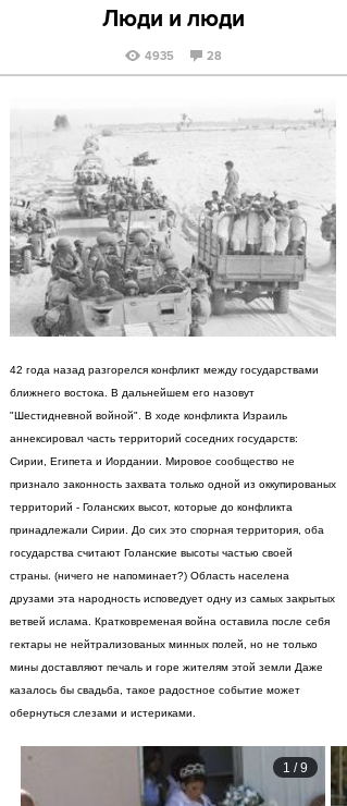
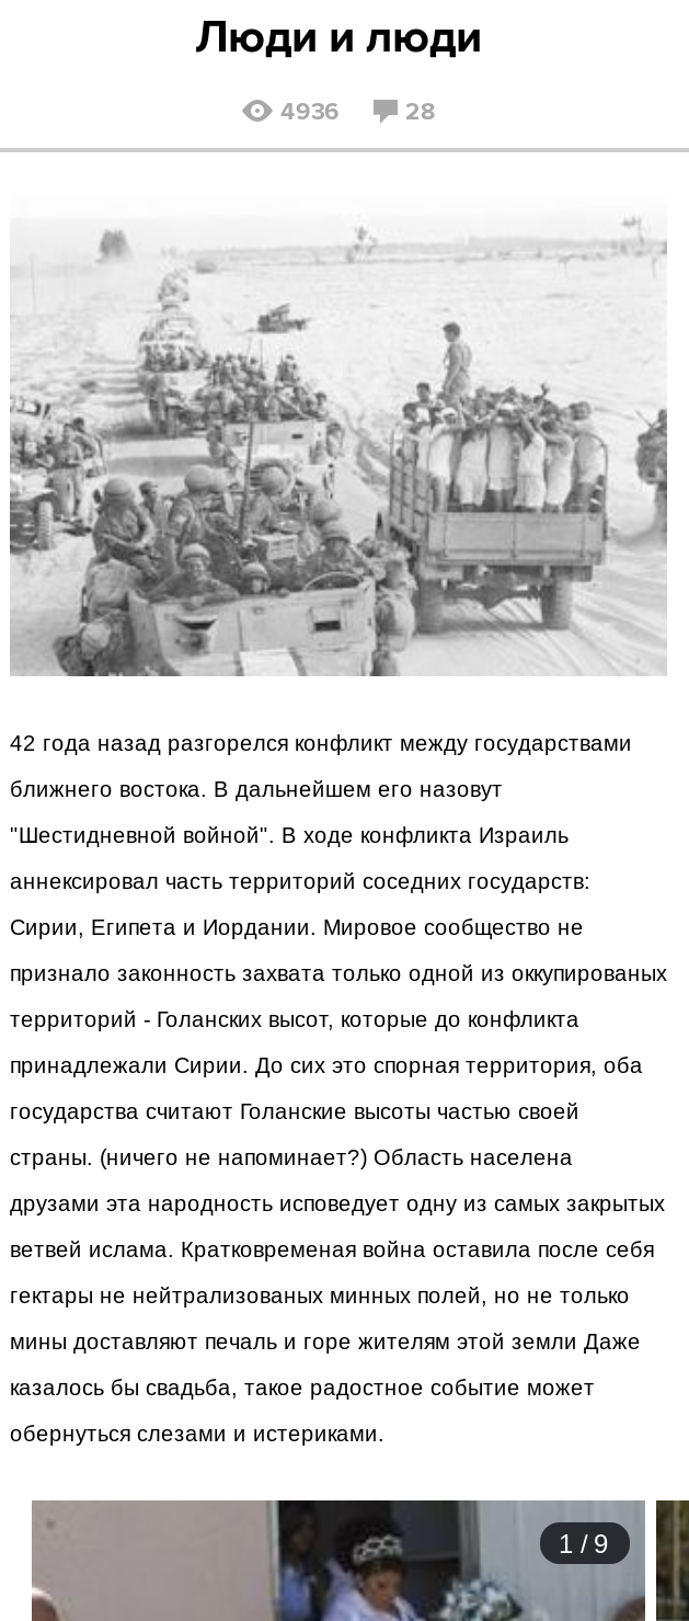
[144,49,173,64] 4935 -> [280,98,340,128] 4936

